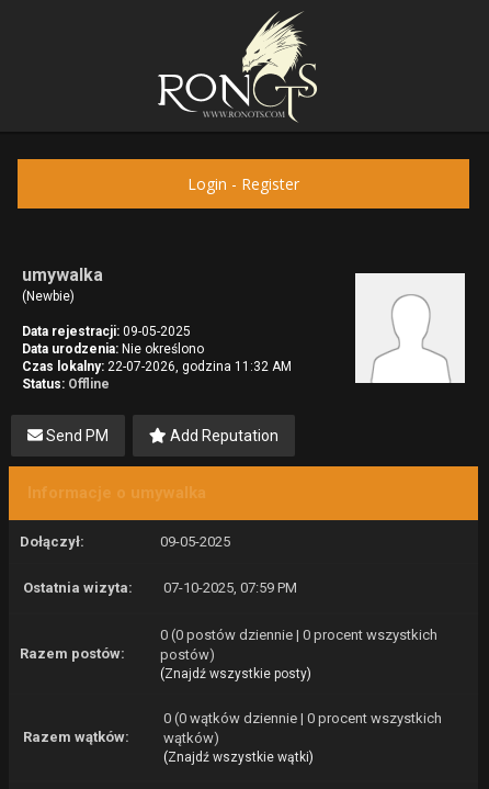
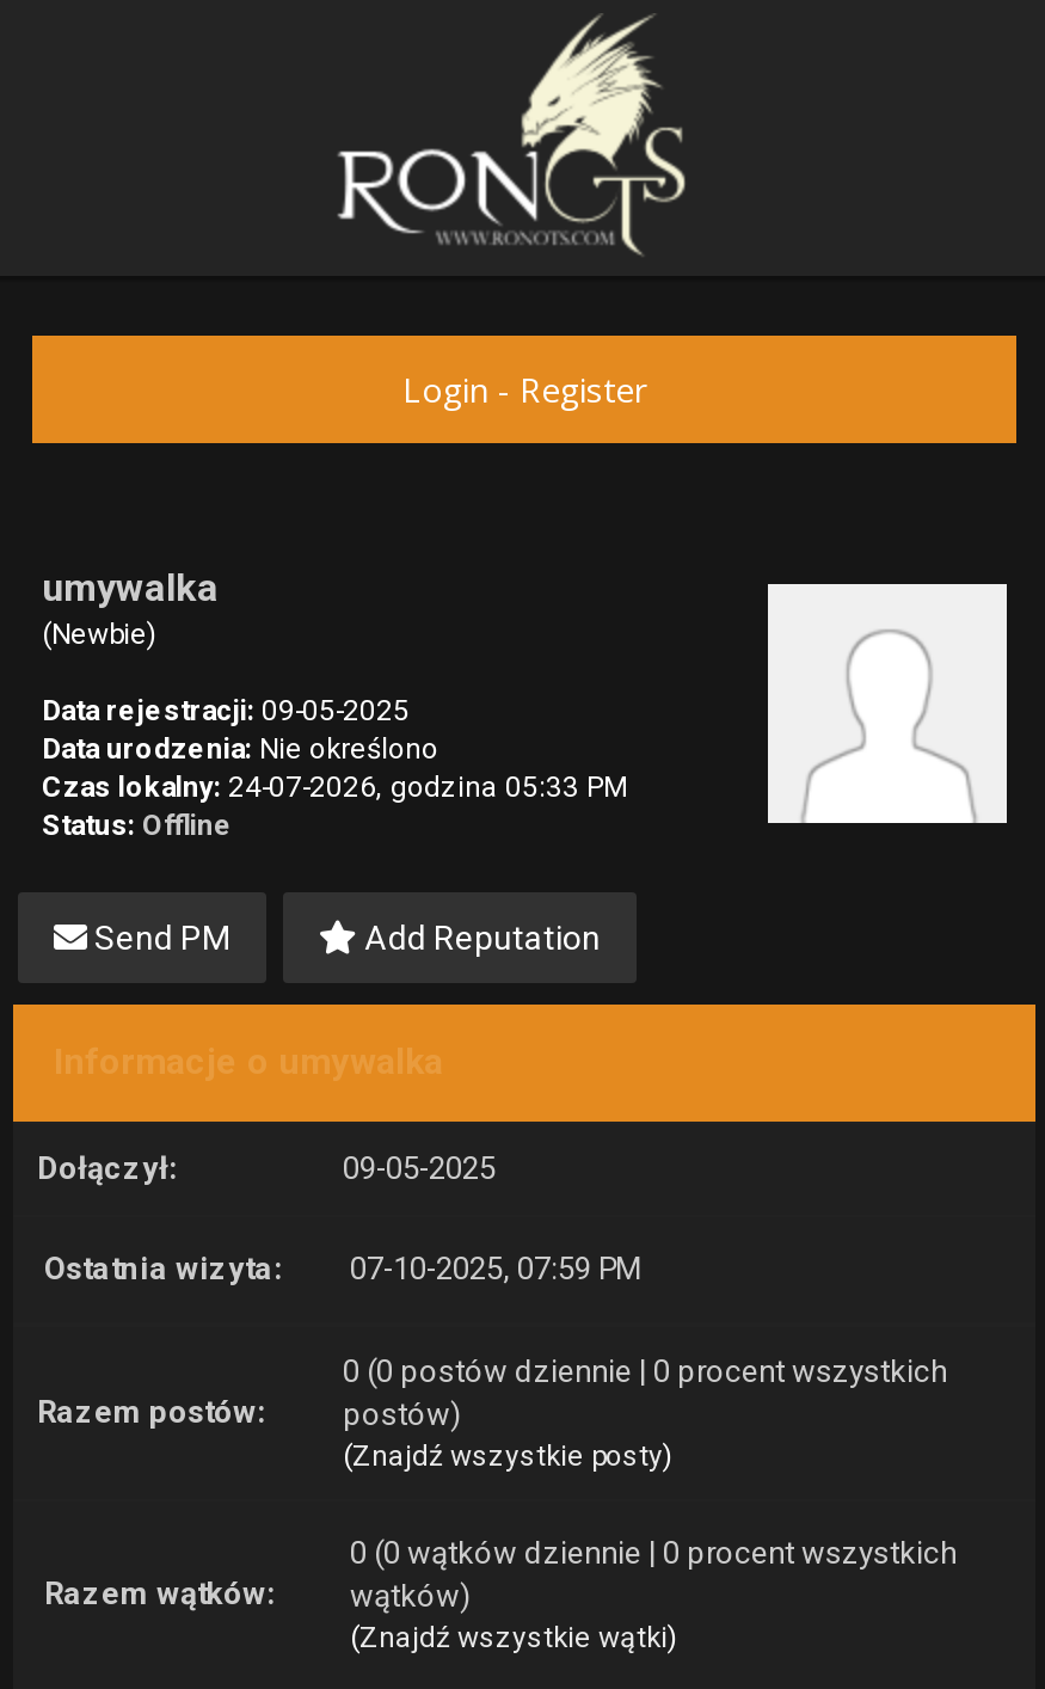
[22,359,292,374] Czas lokalny: 22-07-2026, godzina 11:32 AM -> [42,770,627,804] Czas lokalny: 24-07-2026, godzina 05:33 PM

